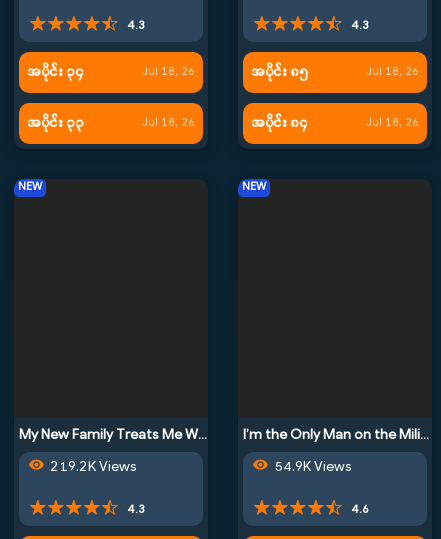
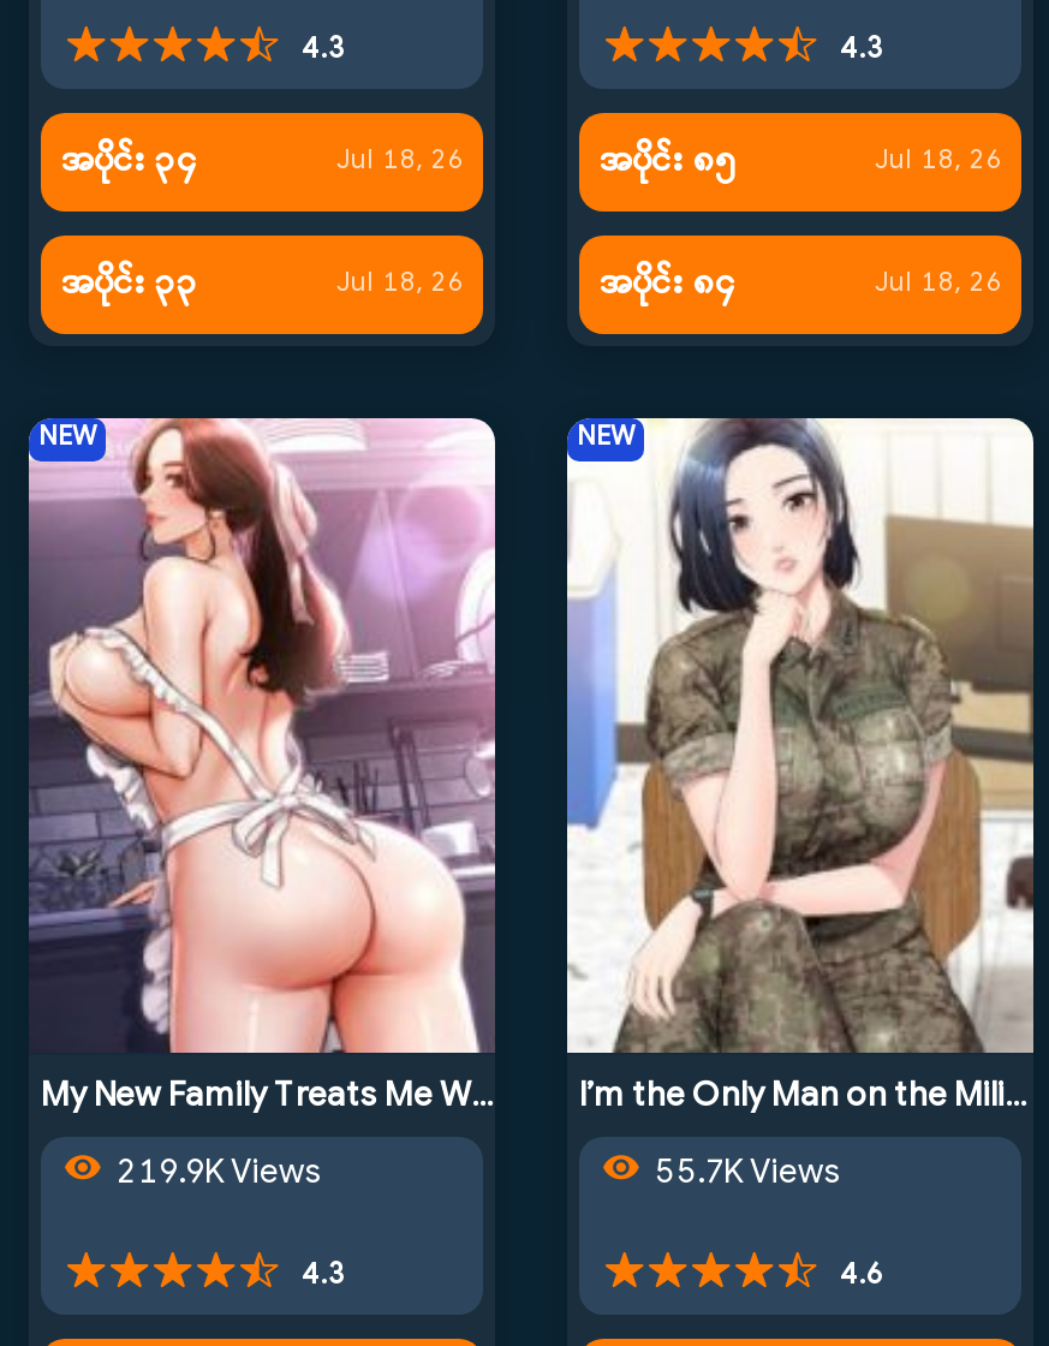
none -> [26,416,497,1055] [image]
none -> [565,416,1036,1055] [image]
[44,457,137,478] 219.2K Views -> [101,1150,322,1200] 219.9K Views
[268,457,352,478] 54.9K Views -> [639,1150,841,1200] 55.7K Views

